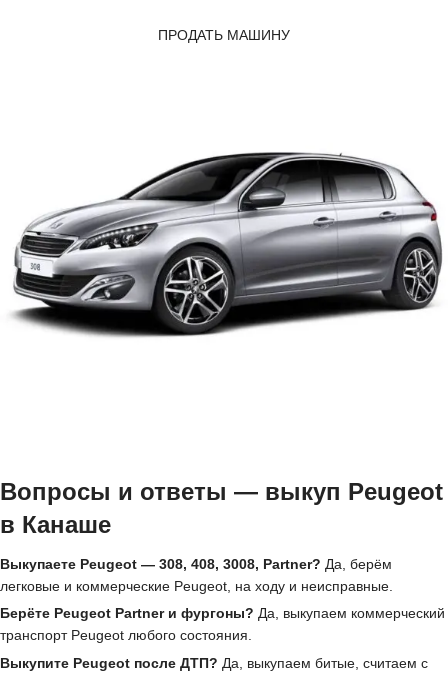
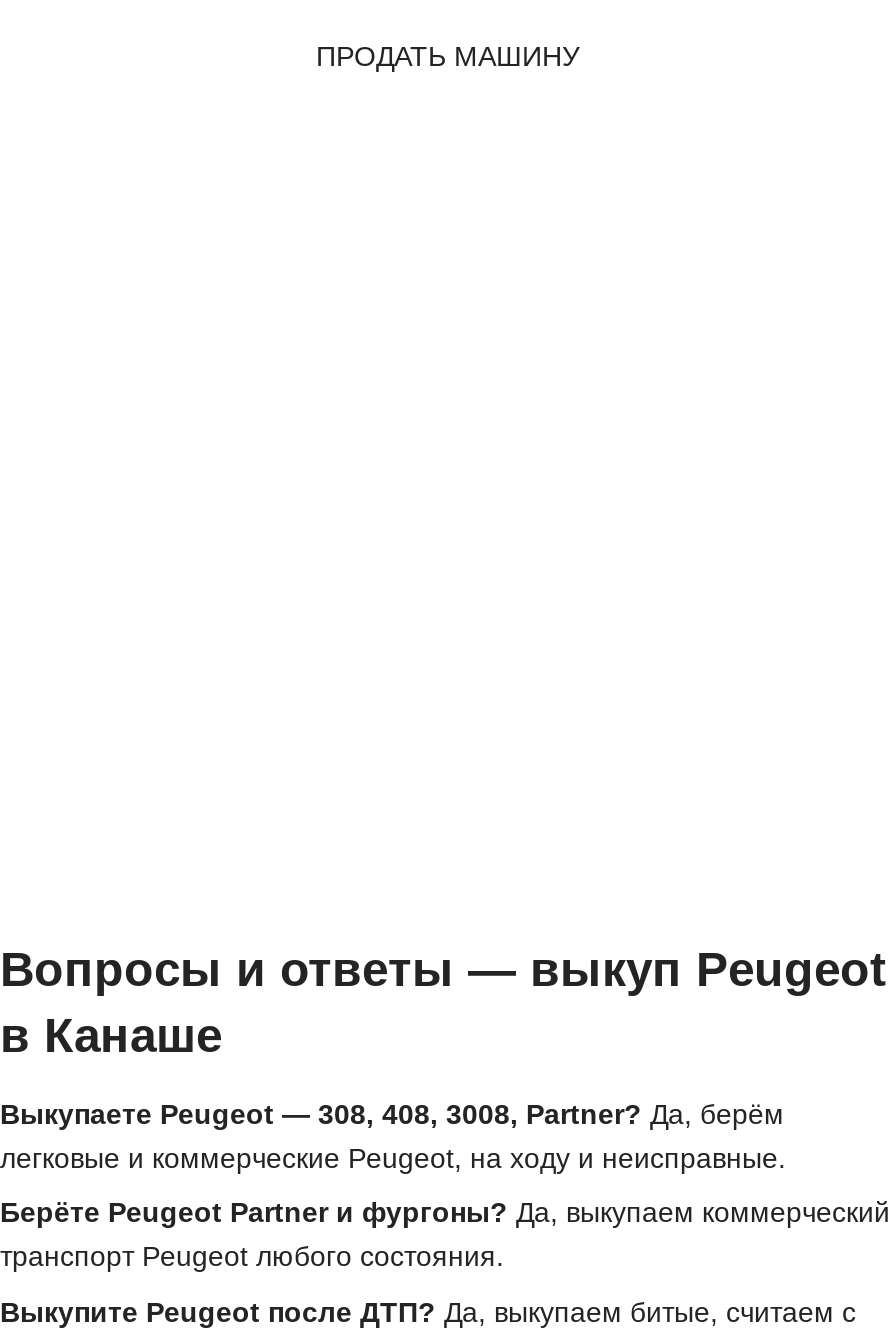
[12,151,443,338] [image] -> none

